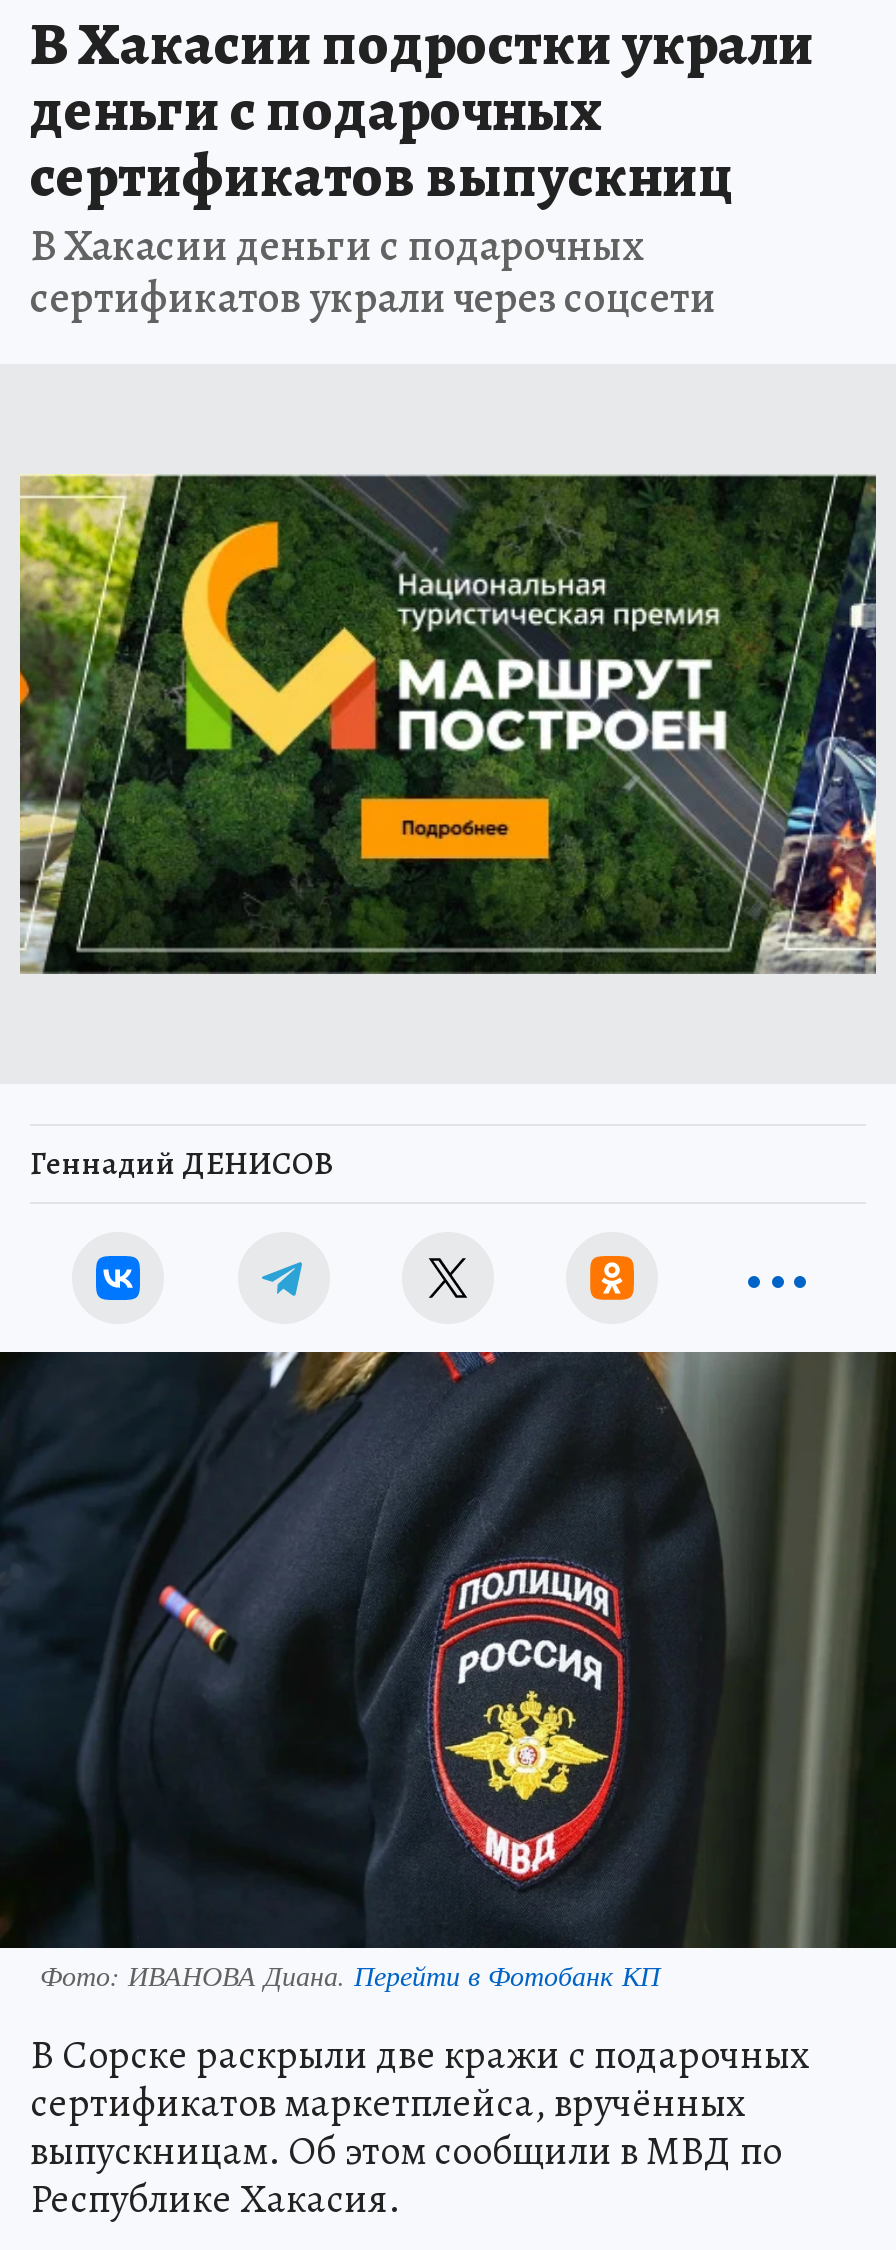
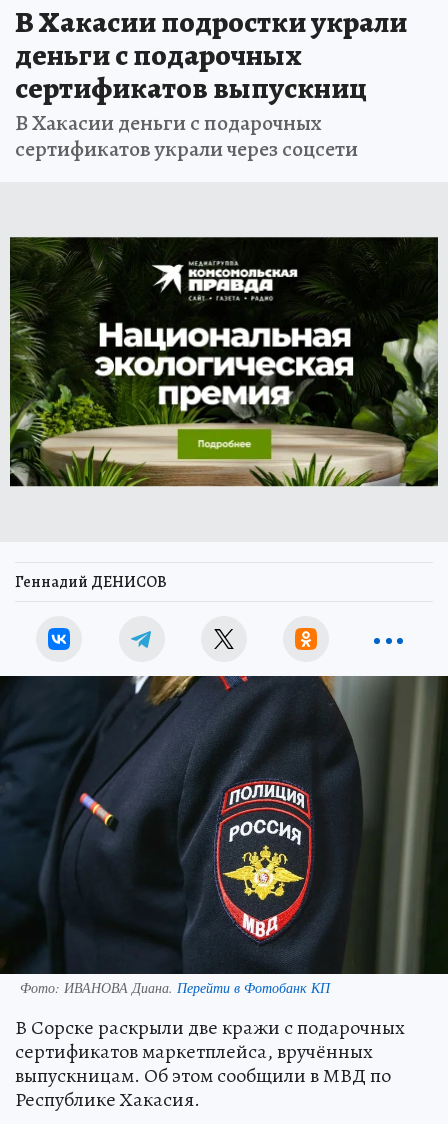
[18,474,878,976] [image] -> [9,236,439,487] [image]

